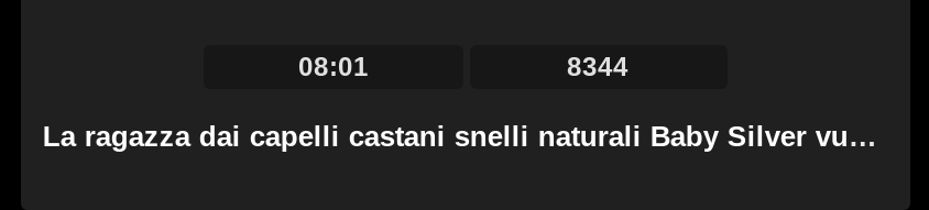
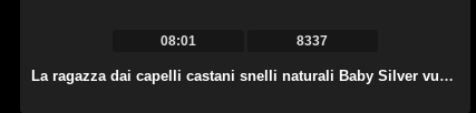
[567,51,629,82] 8344 -> [297,33,328,48] 8337

